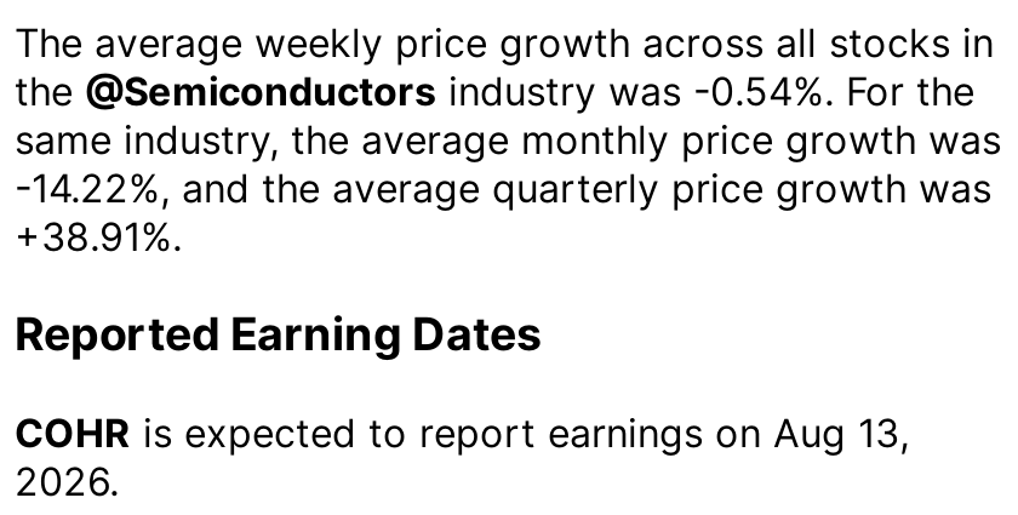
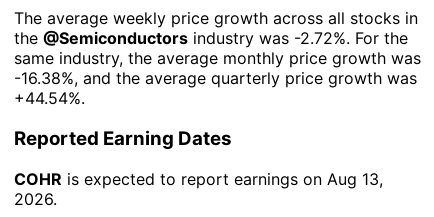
[15,67,974,116] the @Semiconductors industry was -0.54%. For the -> [14,28,408,48] the @Semiconductors industry was -2.72%. For the
[15,164,991,213] -14.22%, and the average quarterly price growth was -> [14,68,417,88] -16.38%, and the average quarterly price growth was
[15,213,182,261] +38.91%. -> [14,88,85,108] +44.54%.

